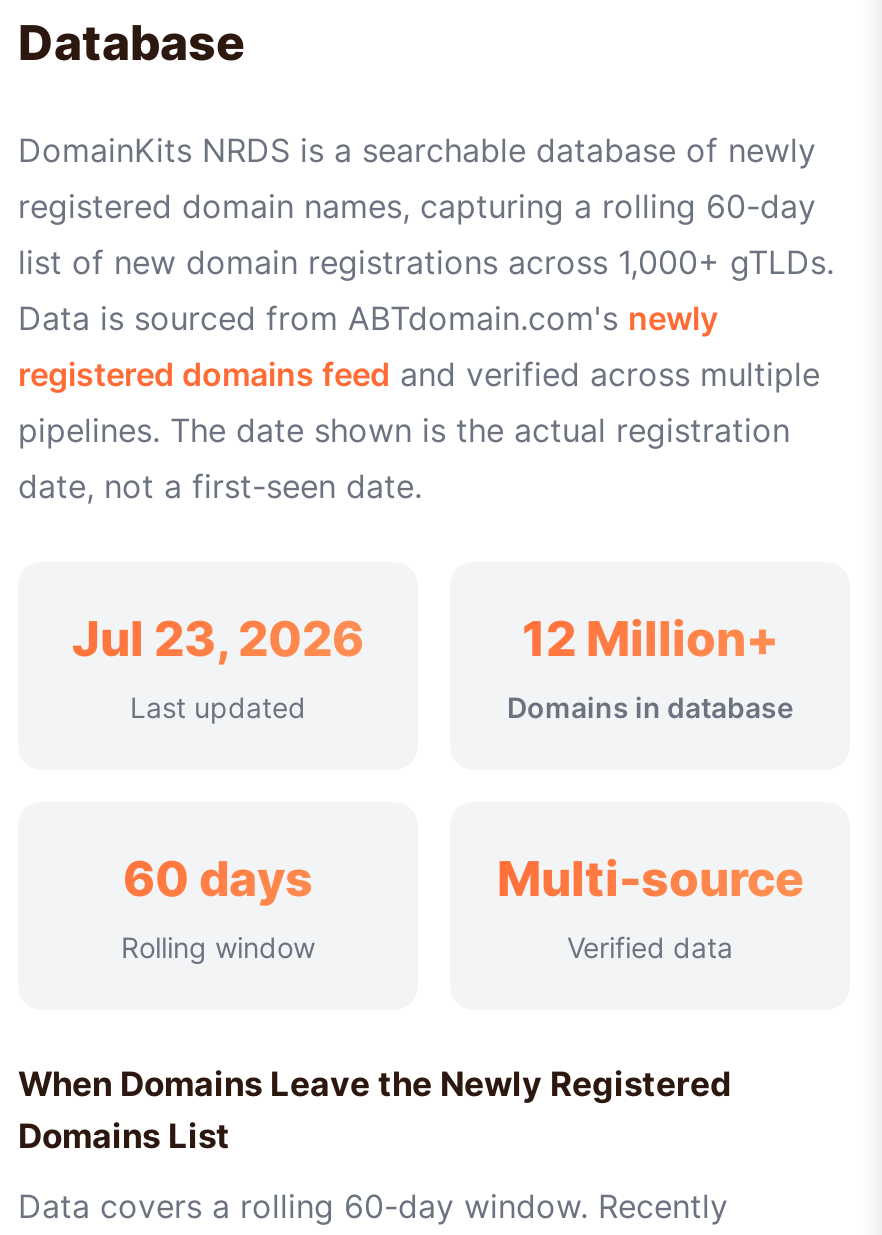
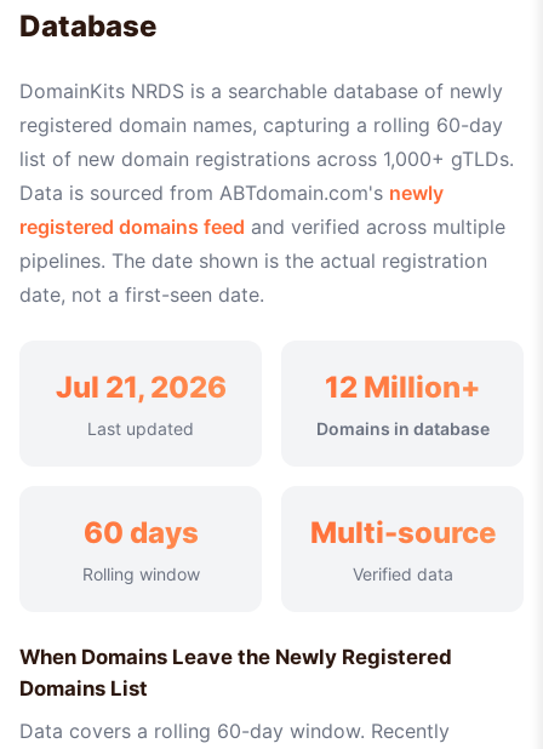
[72,610,364,668] Jul 23, 2026 -> [55,370,226,405] Jul 21, 2026

